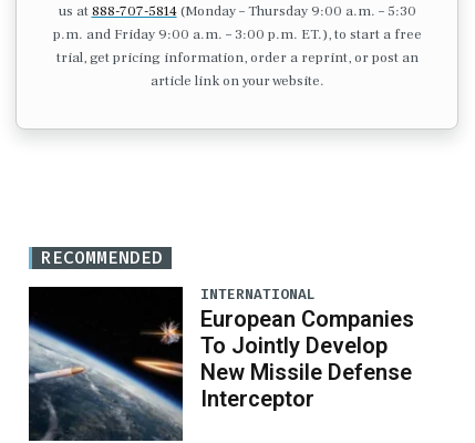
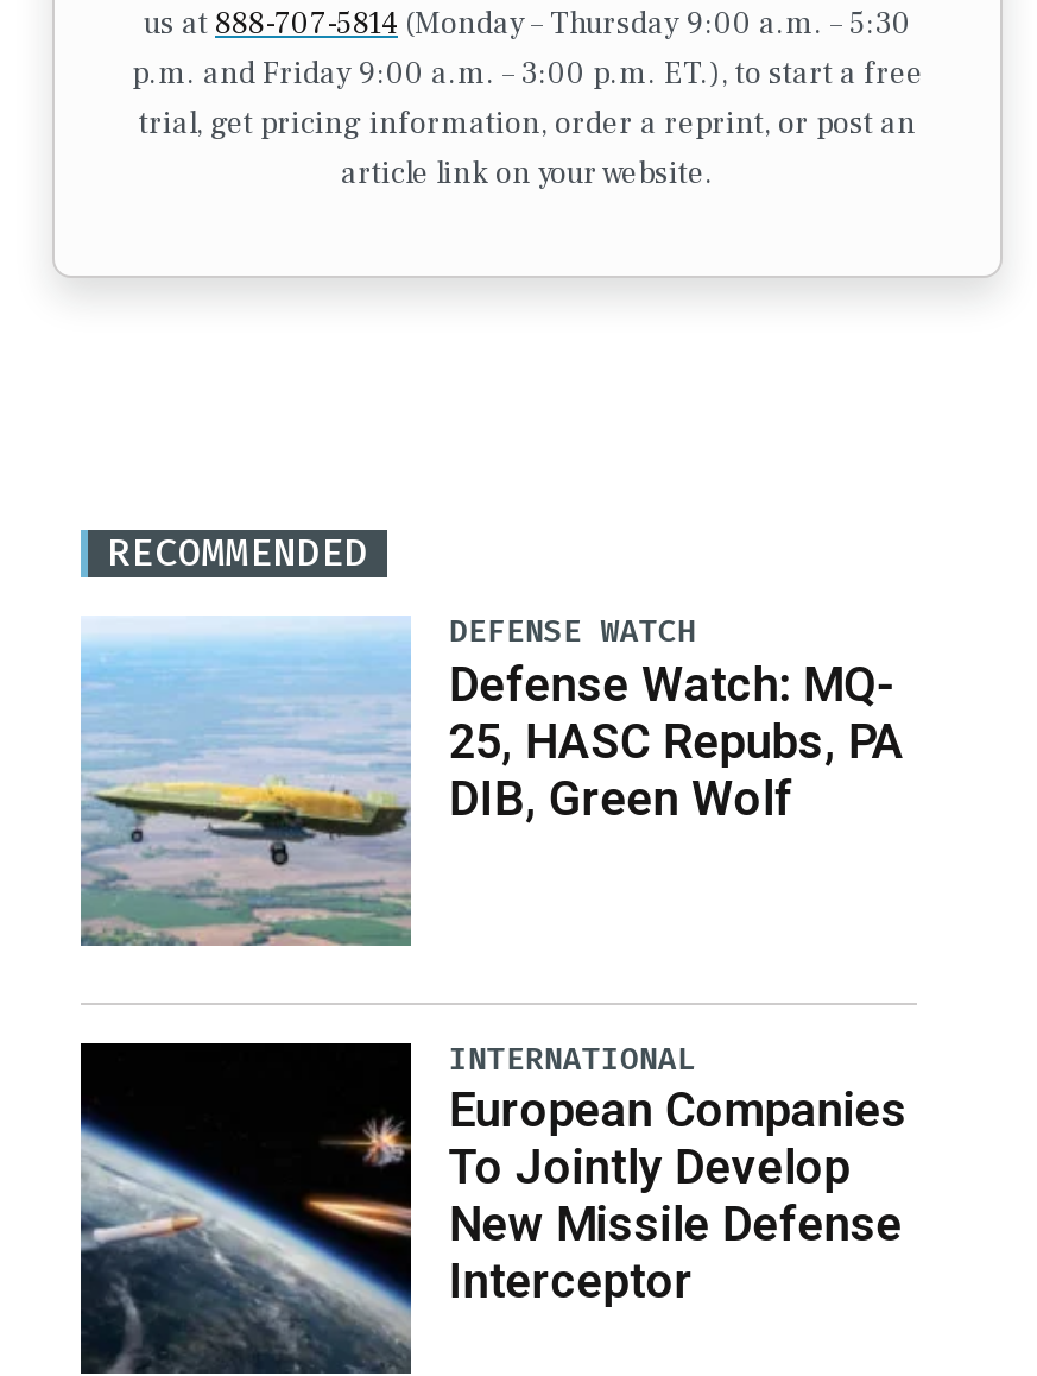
none -> [78,611,905,946] [image] | DEFENSE WATCH | Defense Watch: MQ- | 25, HASC Repubs, PA | DIB, Green Wolf

